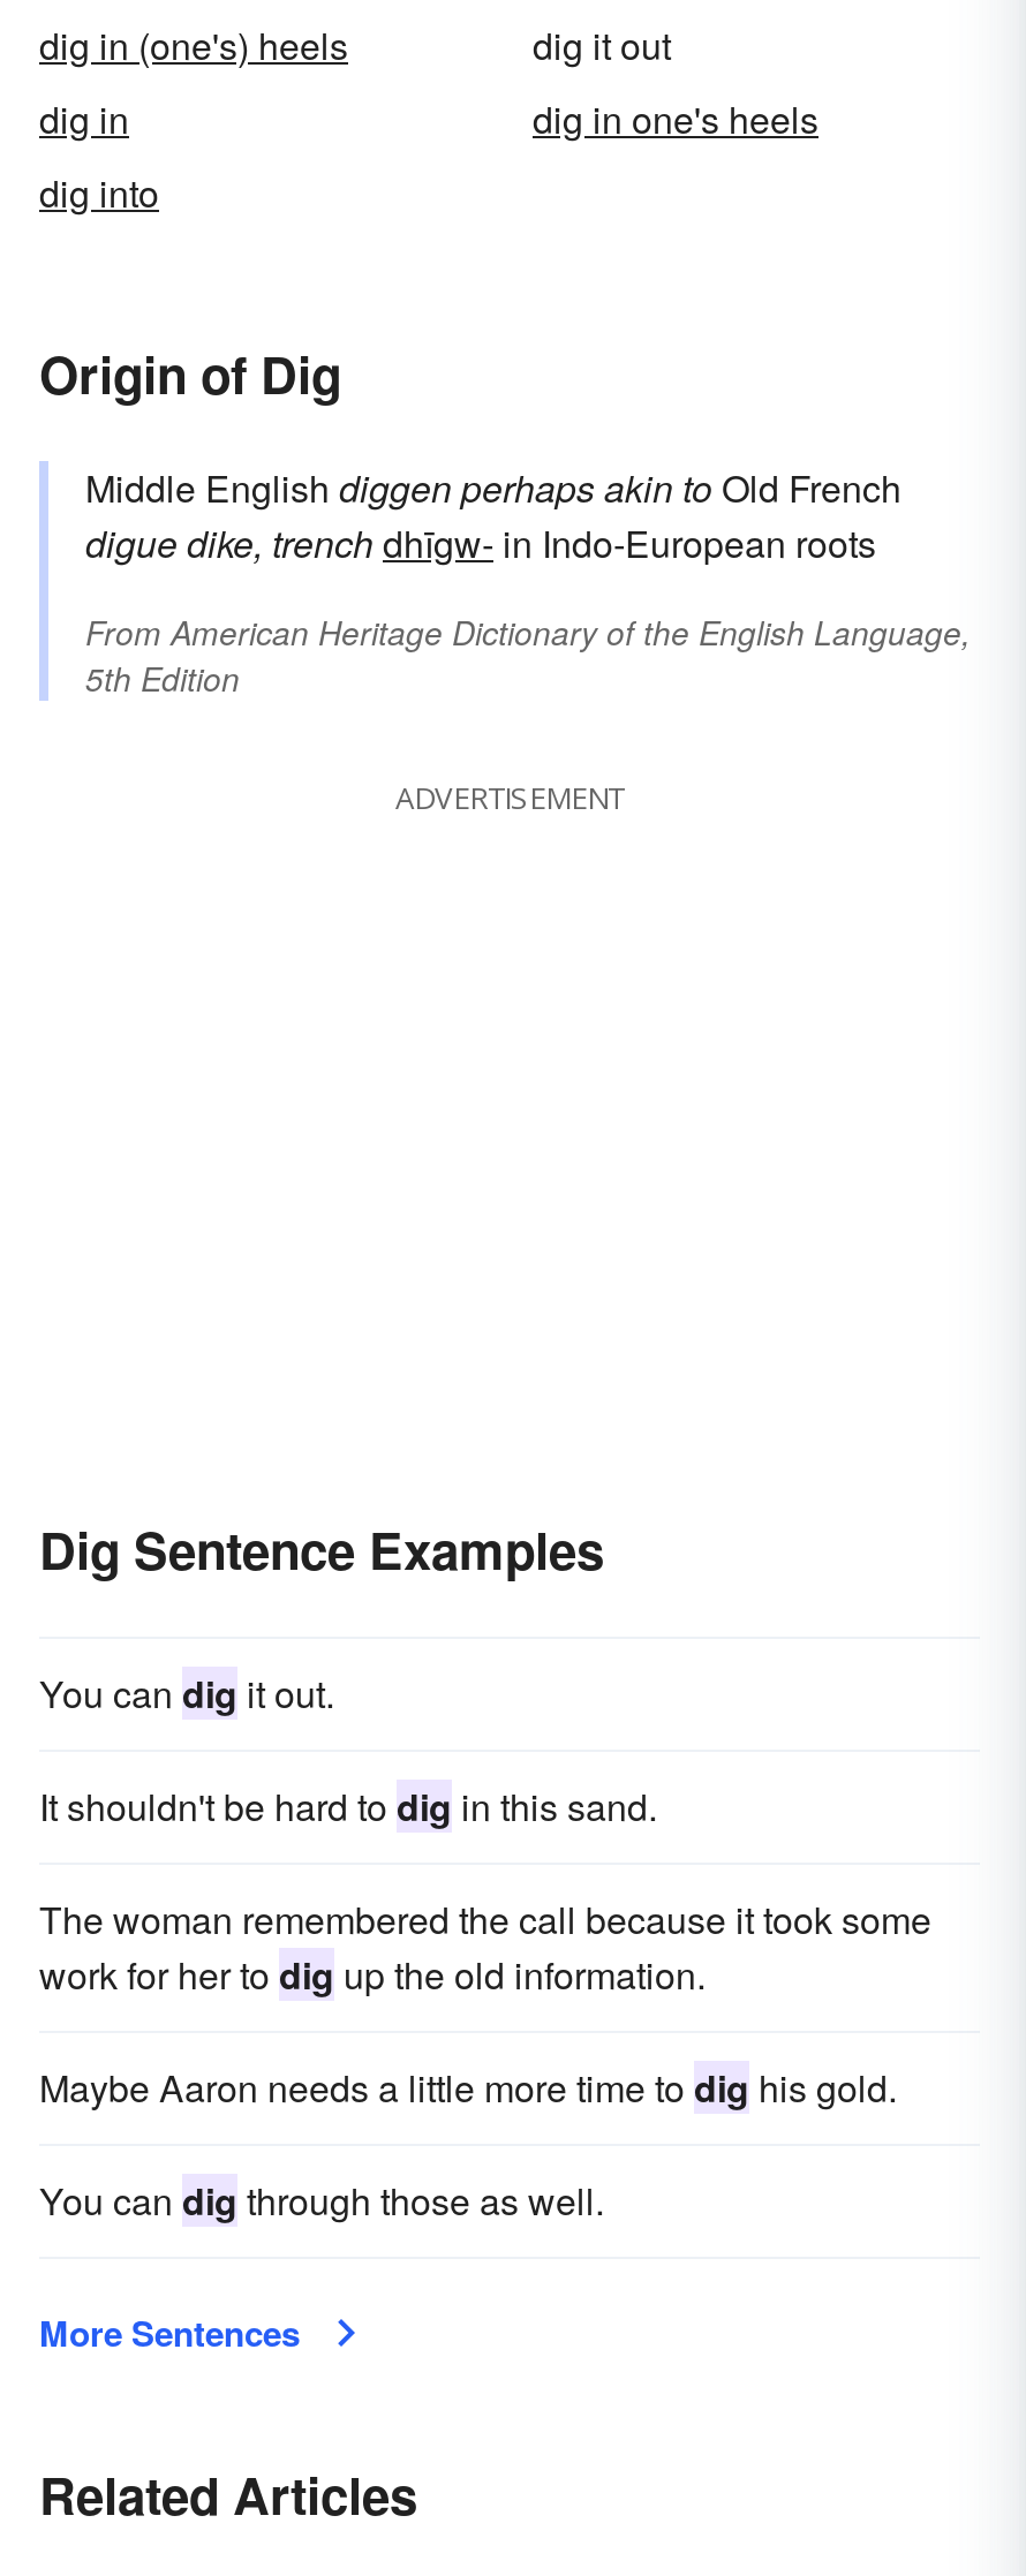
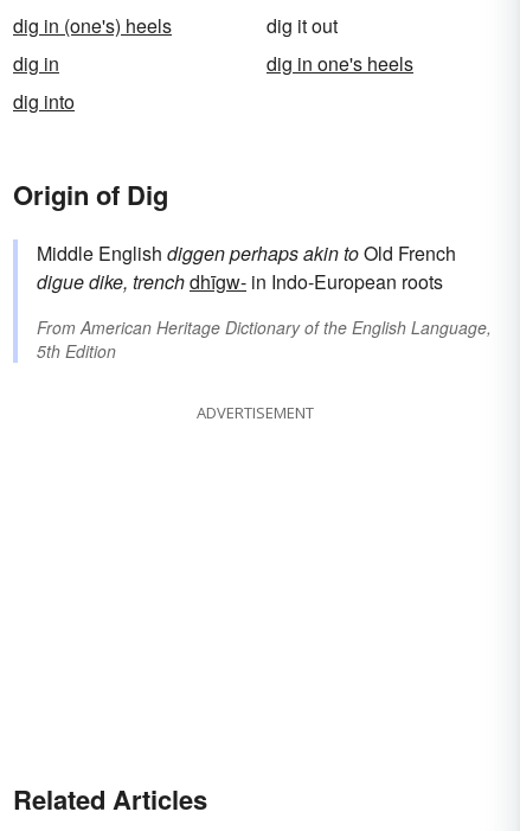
[39,1512,931,2358] Dig Sentence Examples | You can dig it out. | It shouldn't be hard to dig in this sand. | The woman remembered the call because it took some | work for her to dig up the old information. | Maybe Aaron needs a little more time to dig his gold. | You can dig through those as well. | More Sentences -> none

